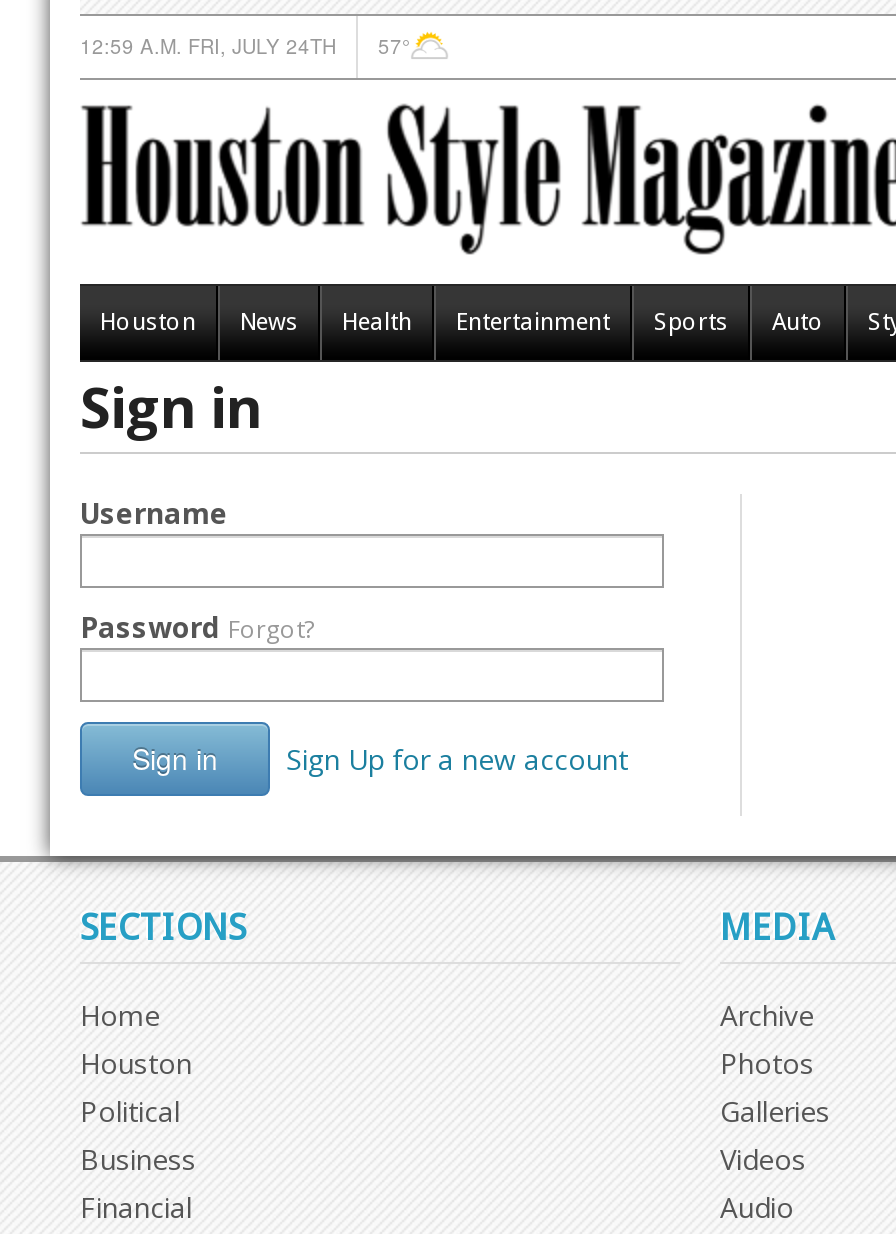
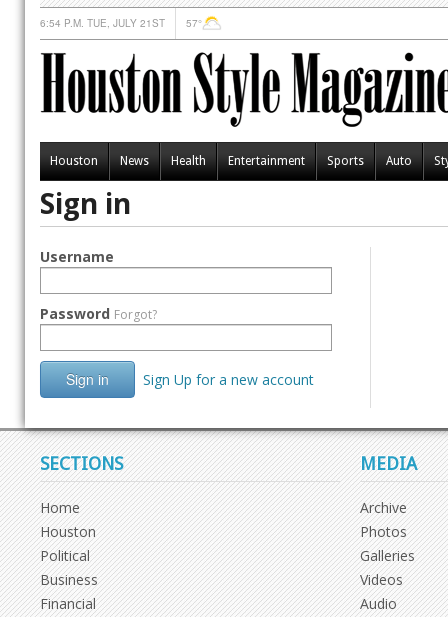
[80,32,410,60] 12:59 A.M. FRI, JULY 24TH 57° -> [40,16,202,30] 6:54 P.M. TUE, JULY 21ST 57°

